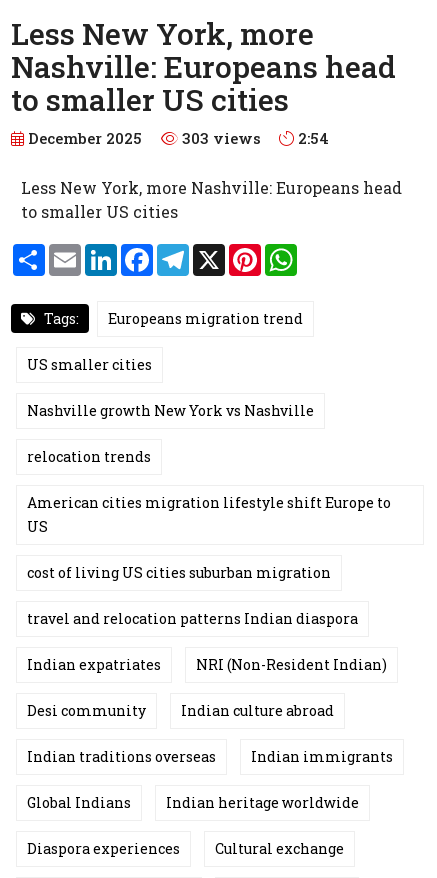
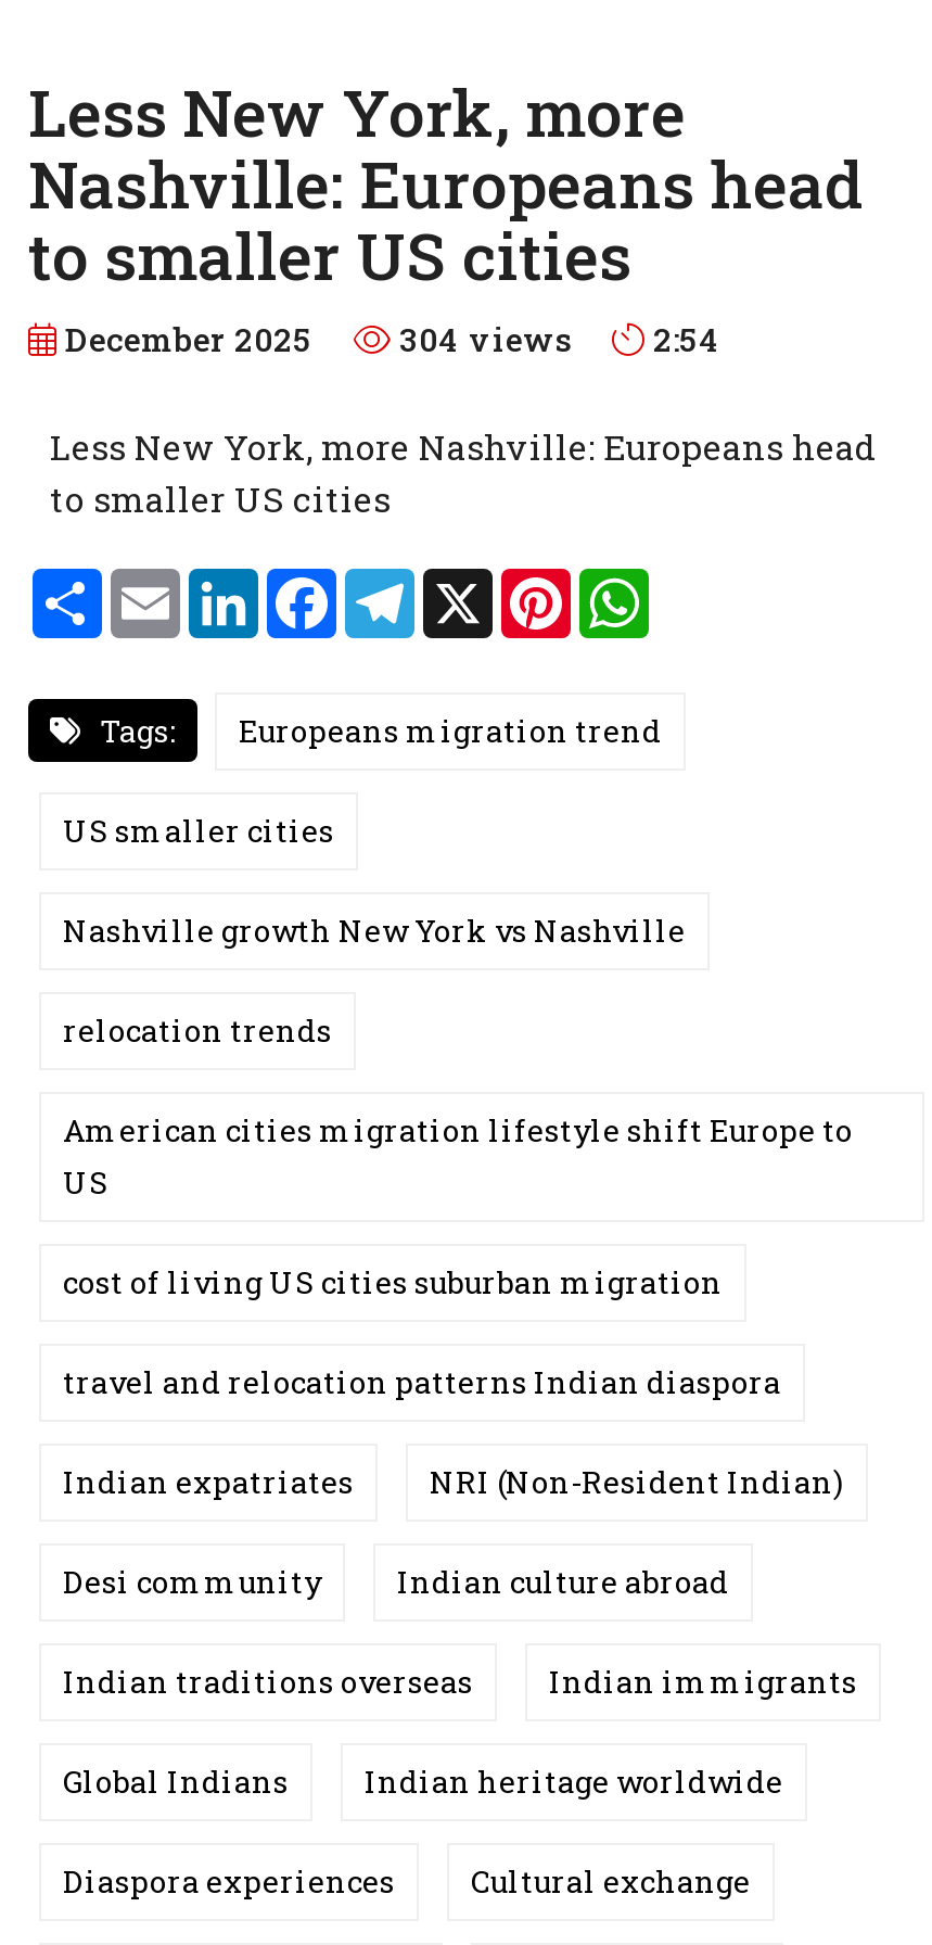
[24,127,329,147] December 2025 303 views 2:54 -> [56,316,720,359] December 2025 304 views 2:54

